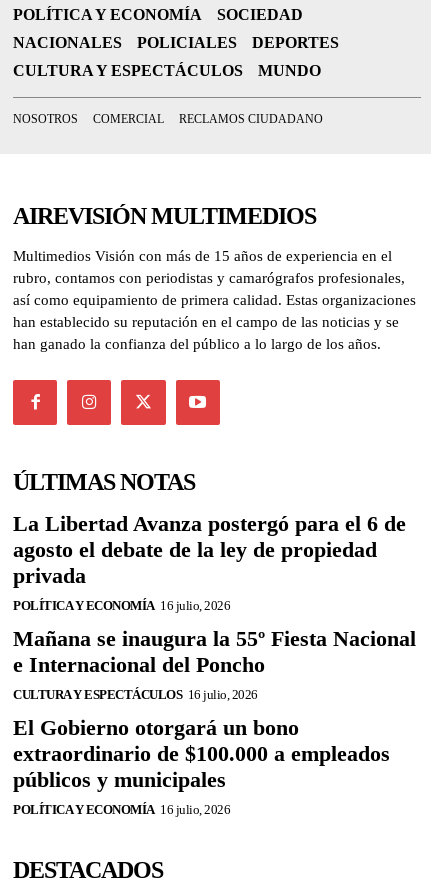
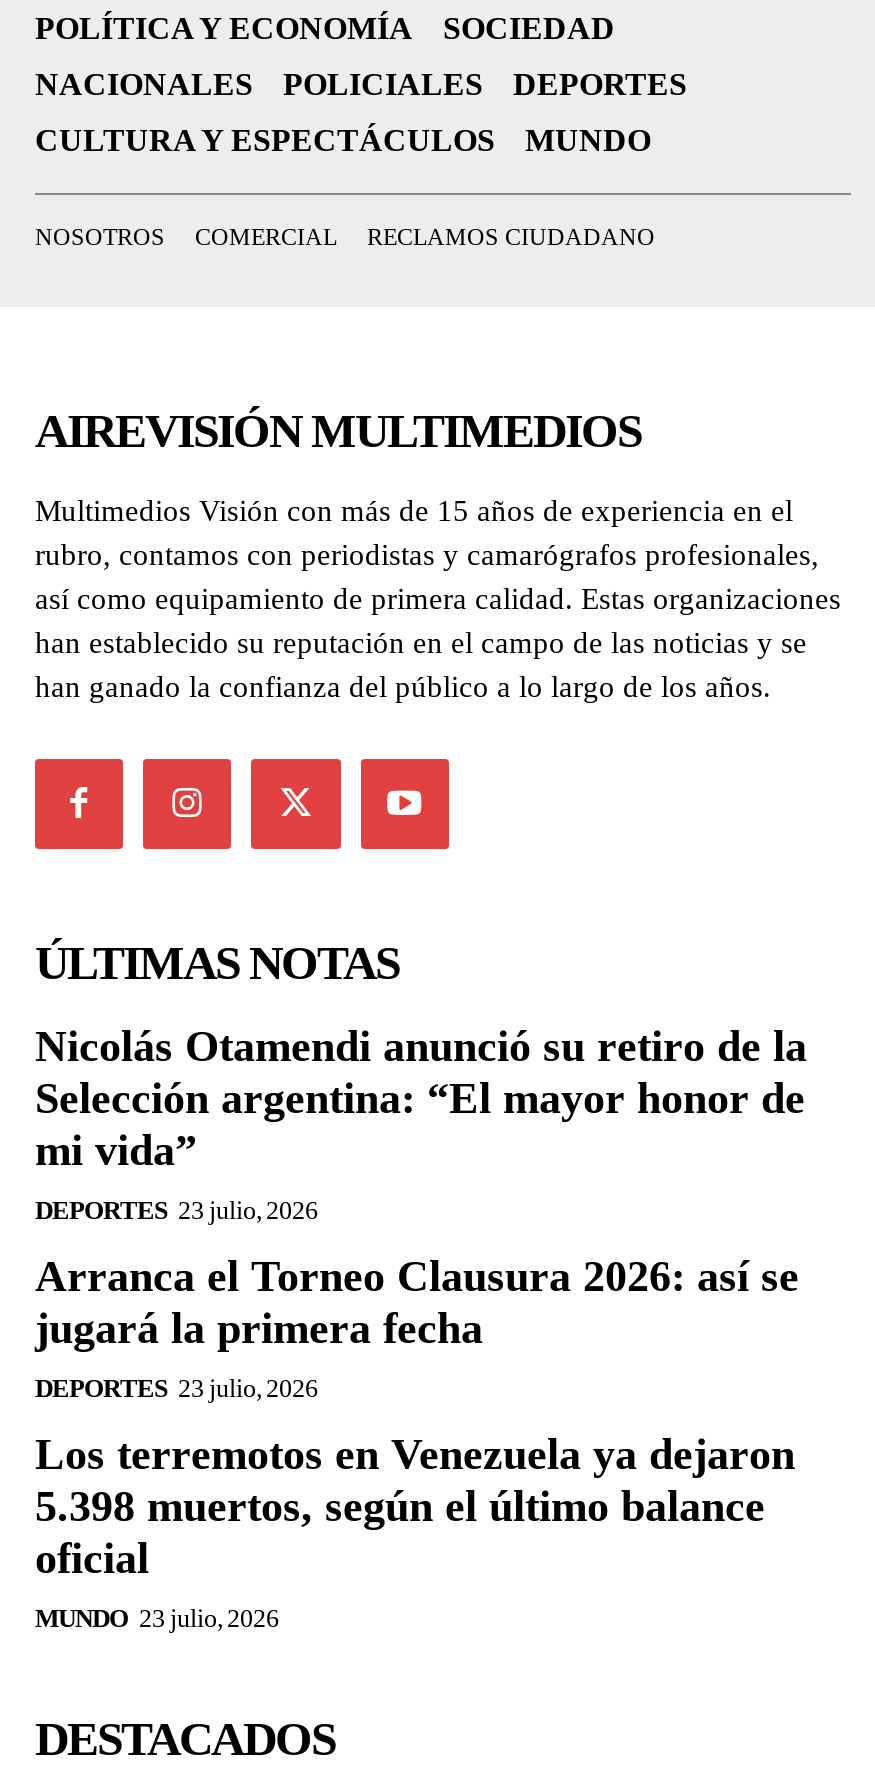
[13,510,406,612] La Libertad Avanza postergó para el 6 de | agosto el debate de la ley de propiedad | privada | POLÍTICA Y ECONOMÍA 16 julio, 2026 -> [35,1020,807,1224] Nicolás Otamendi anunció su retiro de la | Selección argentina: “El mayor honor de | mi vida” | DEPORTES 23 julio, 2026
[13,625,416,701] Mañana se inaugura la 55º Fiesta Nacional | e Internacional del Poncho | CULTURA Y ESPECTÁCULOS 16 julio, 2026 -> [35,1250,799,1402] Arranca el Torneo Clausura 2026: así se | jugará la primera fecha | DEPORTES 23 julio, 2026
[13,714,390,816] El Gobierno otorgará un bono | extraordinario de $100.000 a empleados | públicos y municipales | POLÍTICA Y ECONOMÍA 16 julio, 2026 -> [35,1428,795,1632] Los terremotos en Venezuela ya dejaron | 5.398 muertos, según el último balance | oficial | MUNDO 23 julio, 2026

